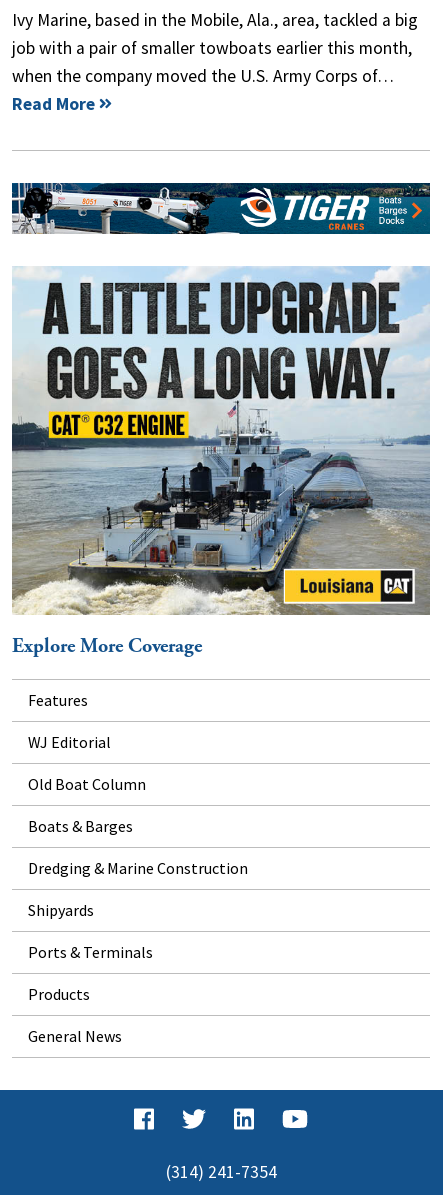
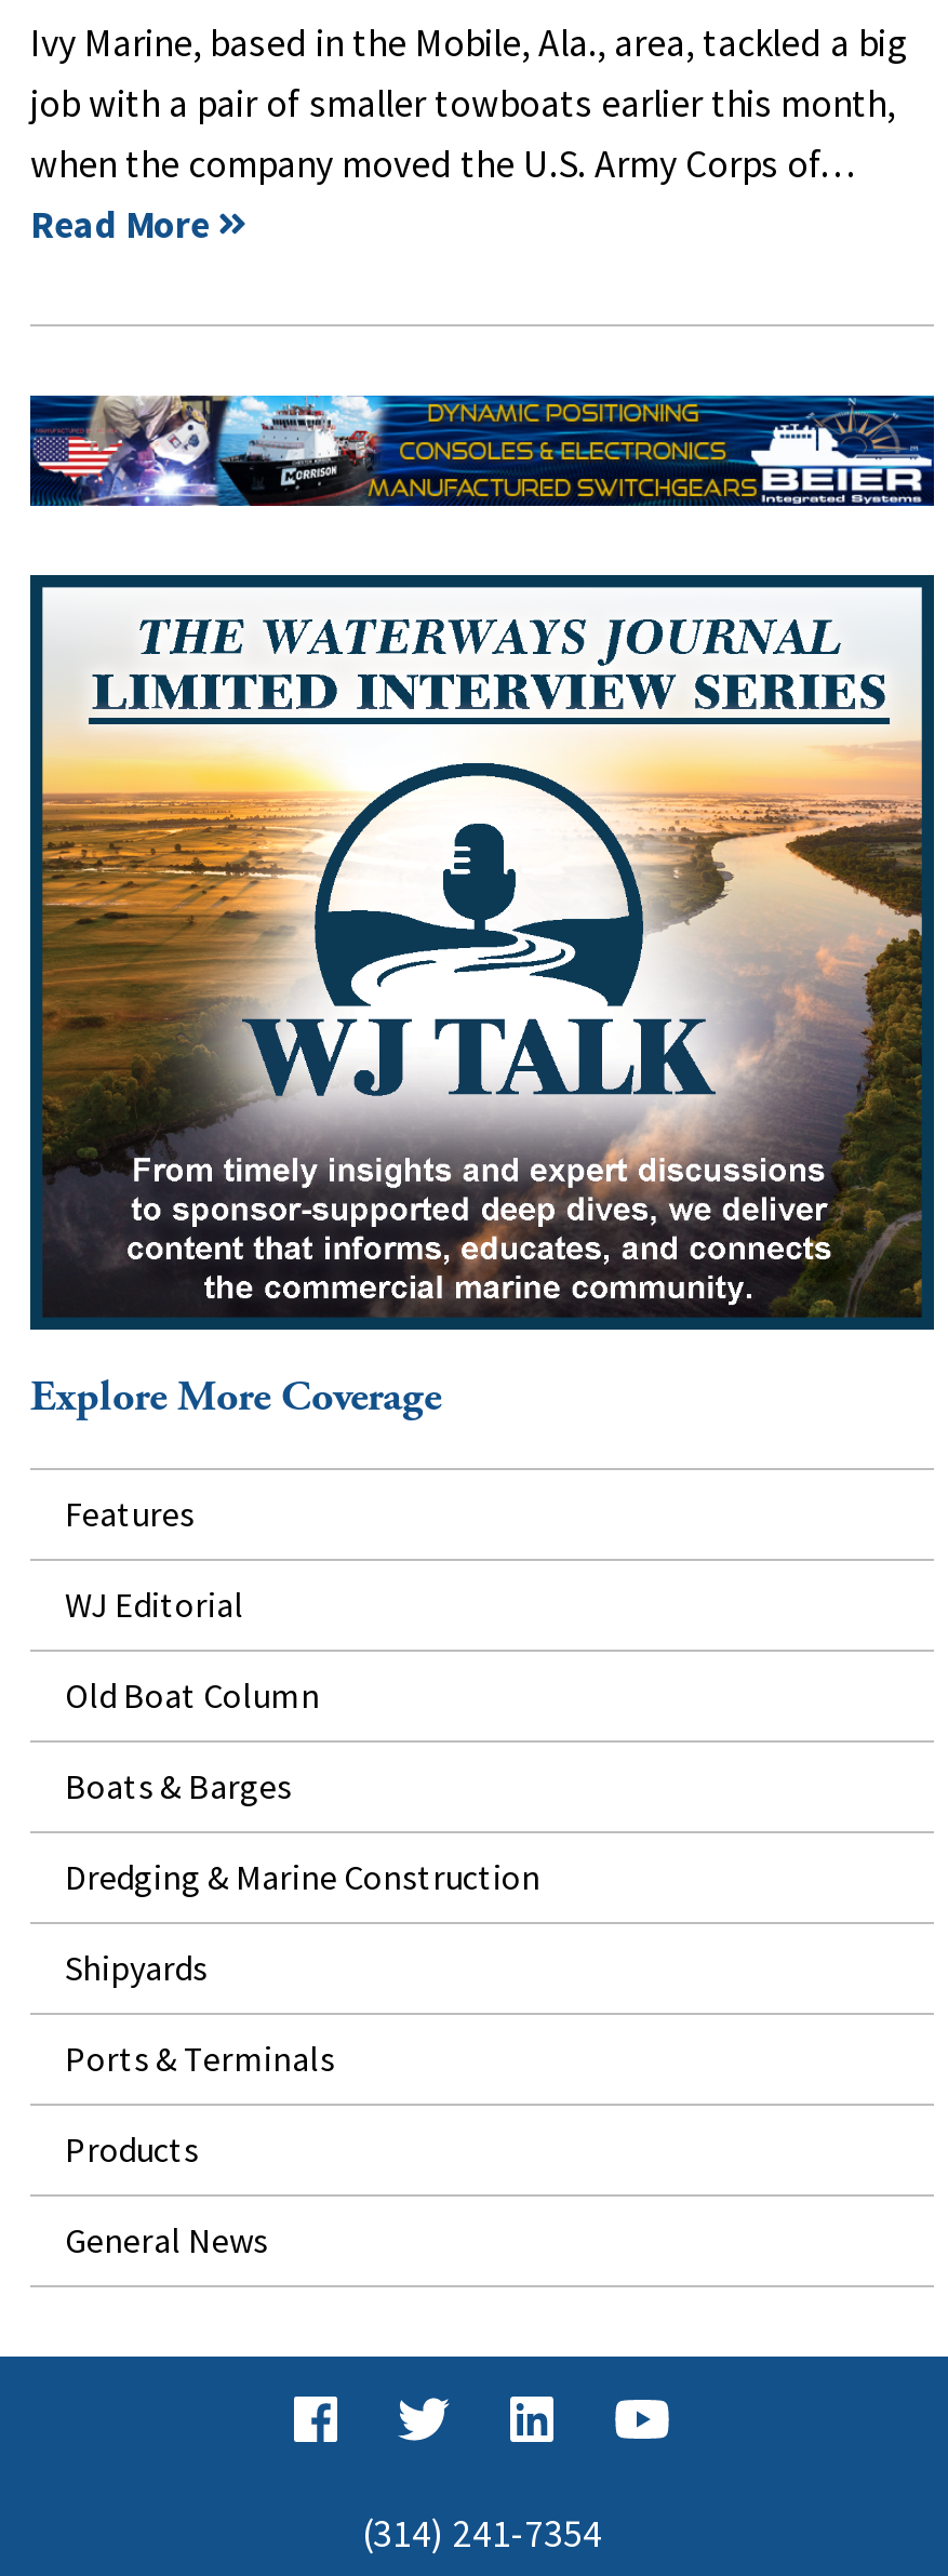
[12,182,430,235] [image] -> [28,393,934,508] [image]
[11,266,431,616] [image] -> [28,573,936,1332] [image]

